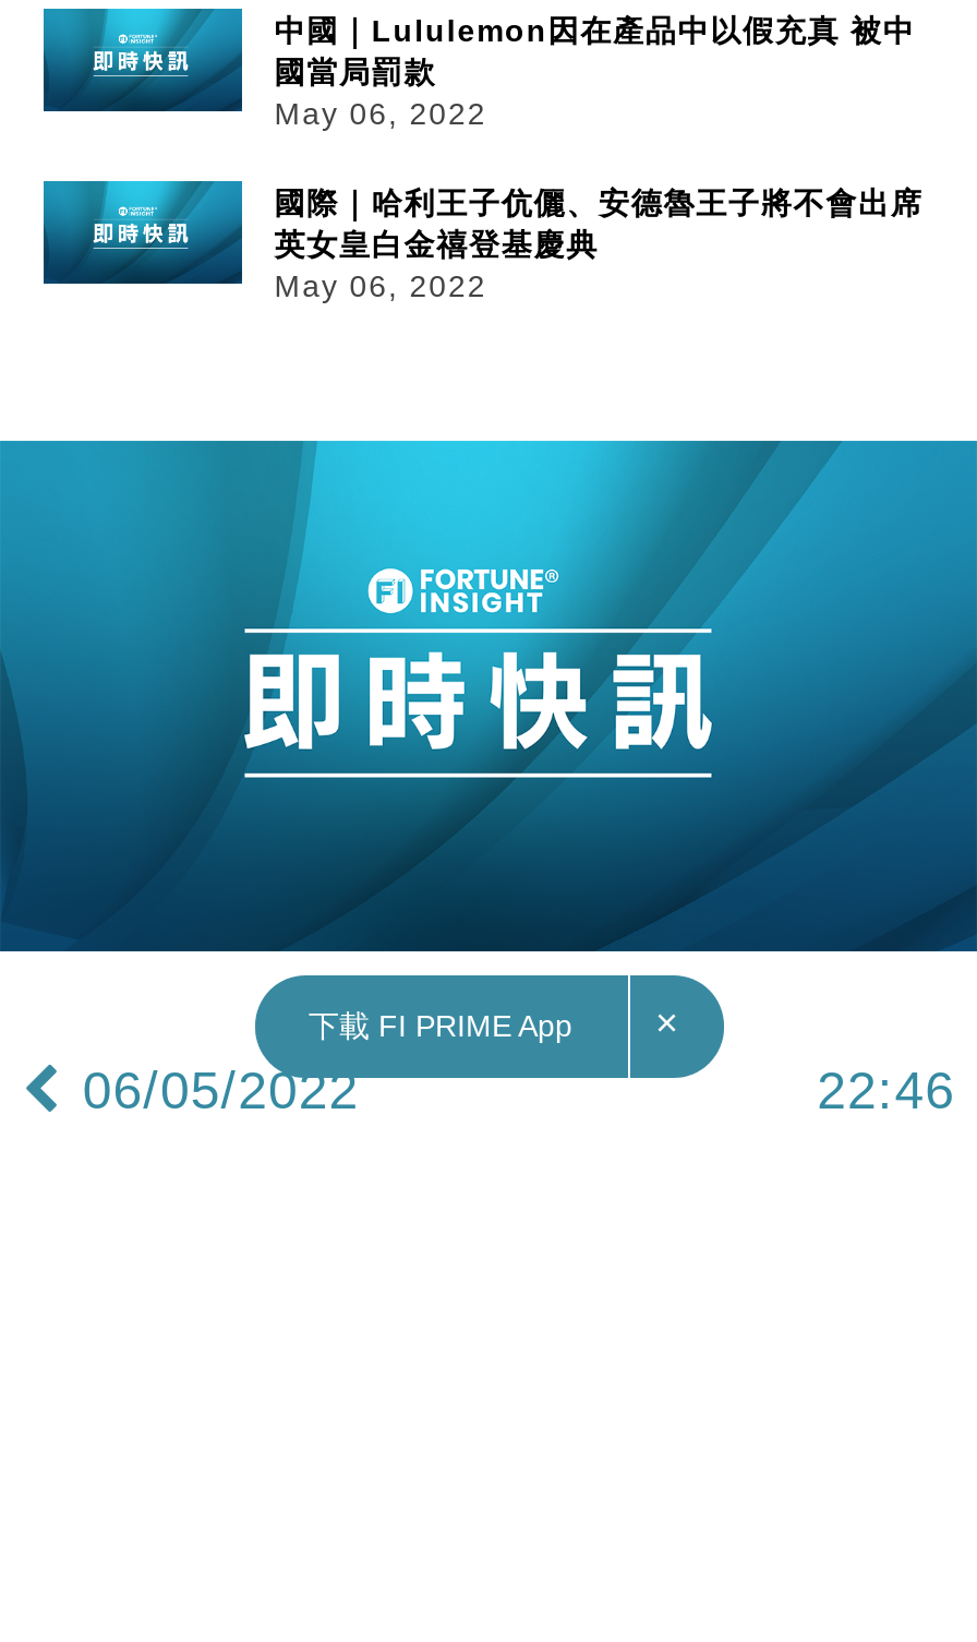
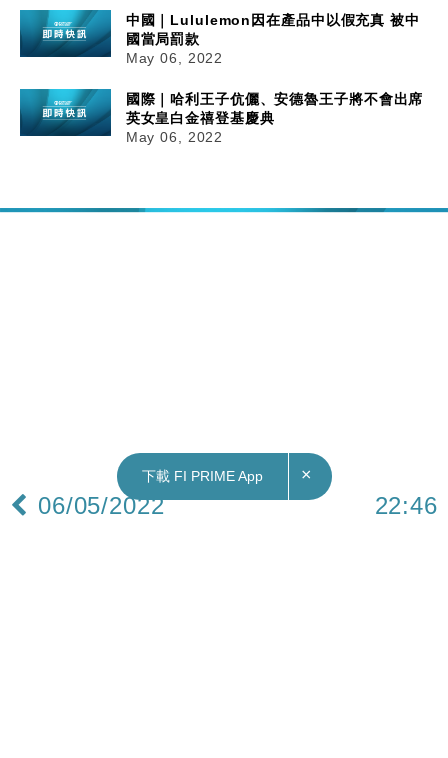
[7,450,970,954] [image] -> none

